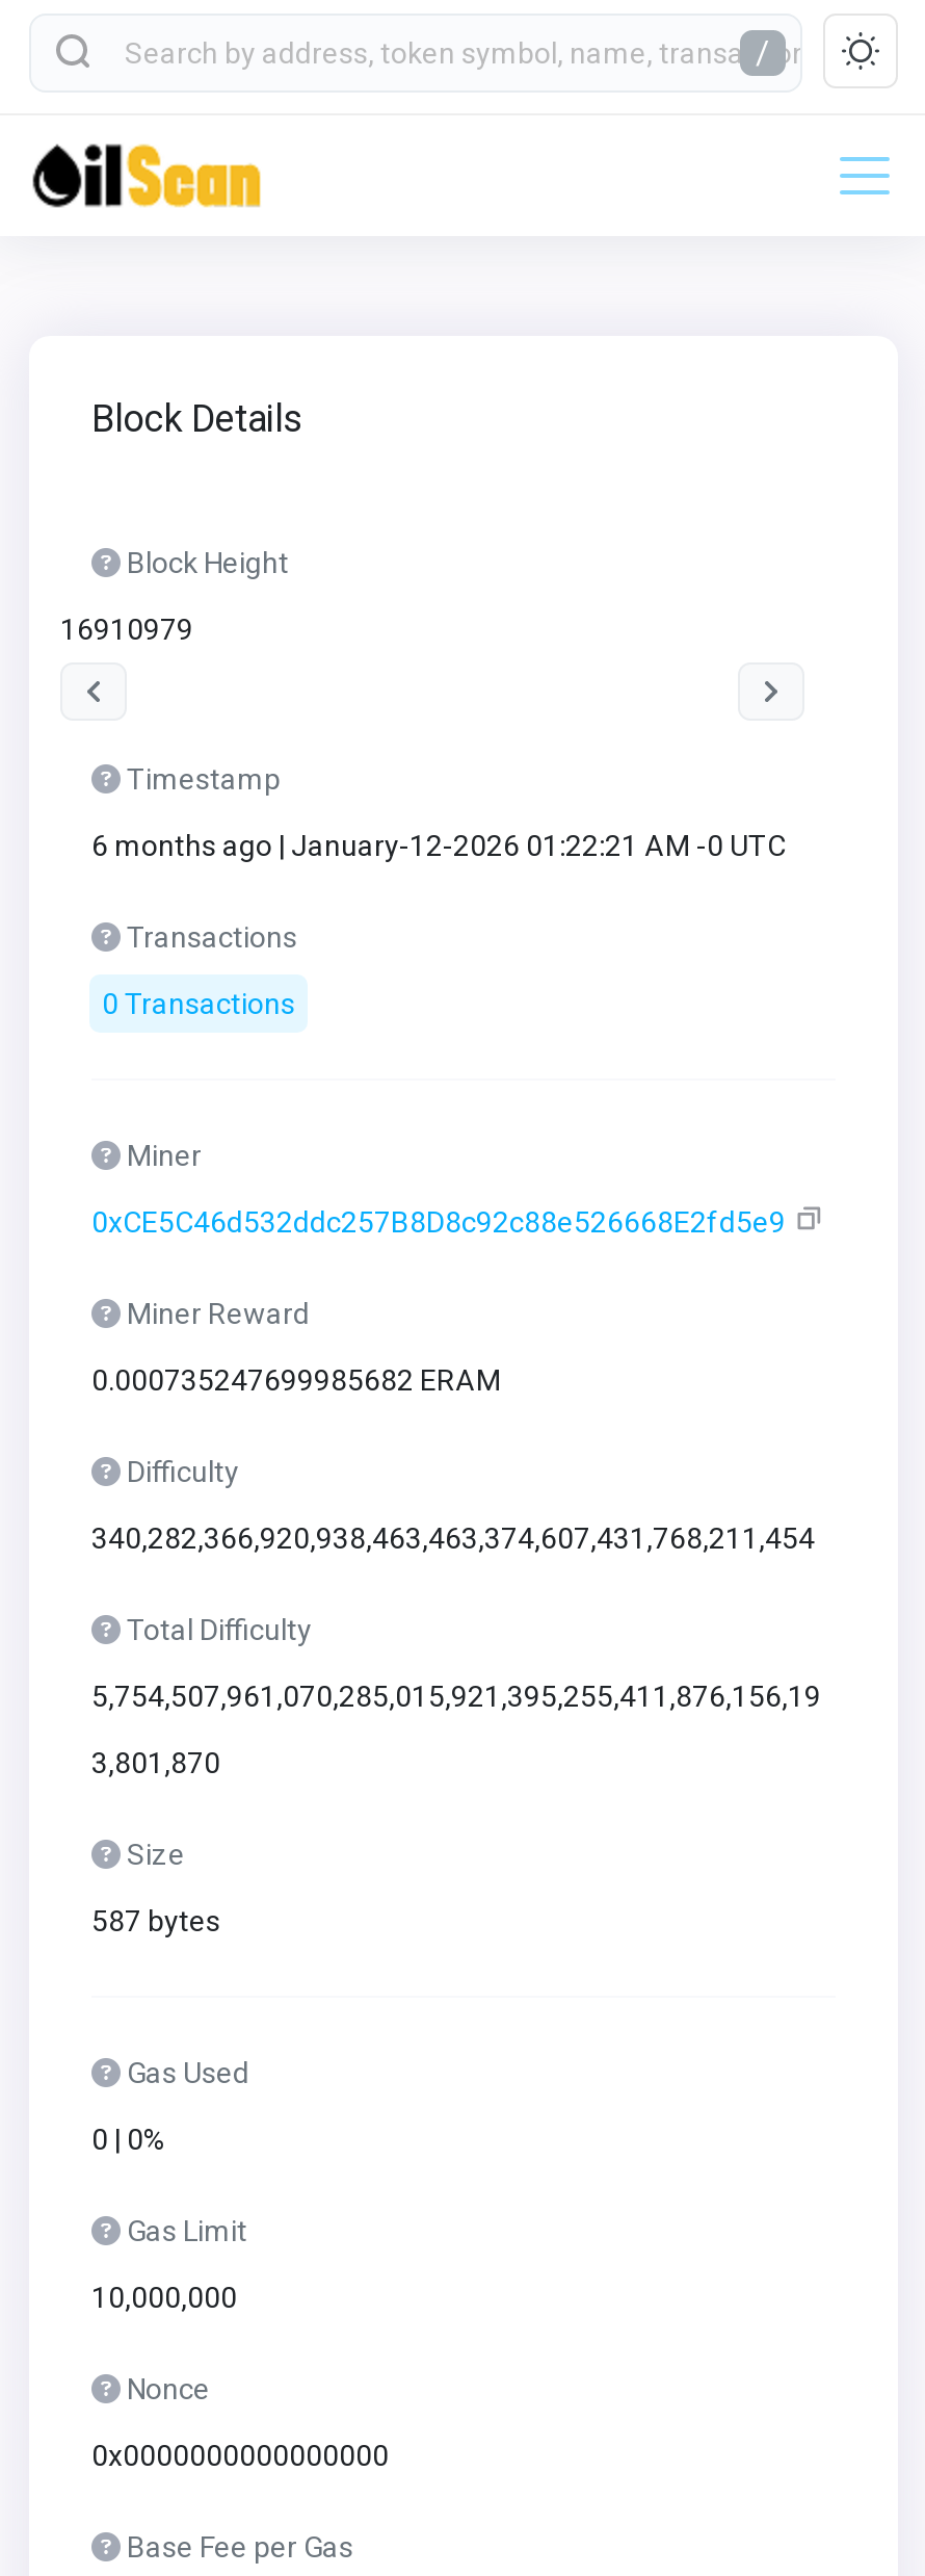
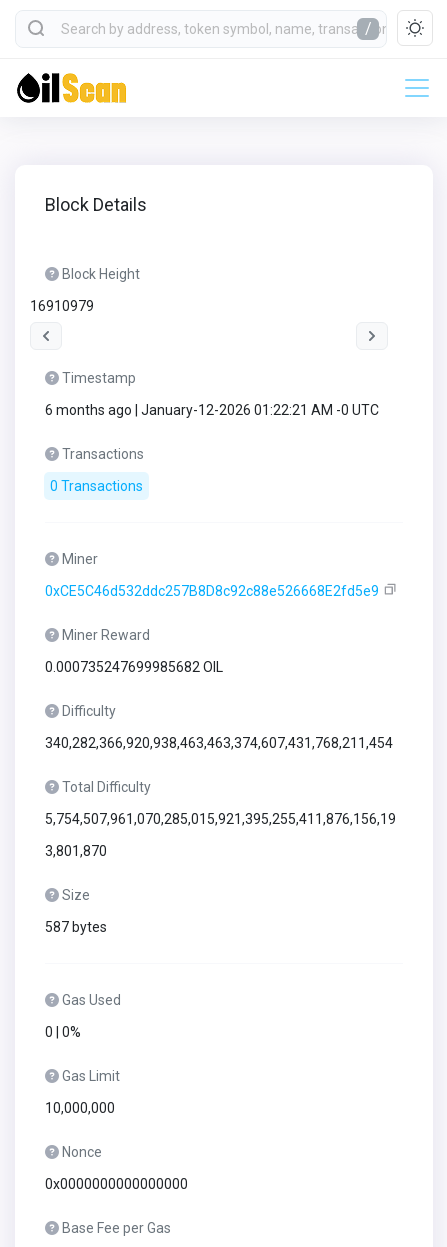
[91,1363,501,1397] 0.000735247699985682 ERAM -> [45,659,223,675] 0.000735247699985682 OIL

